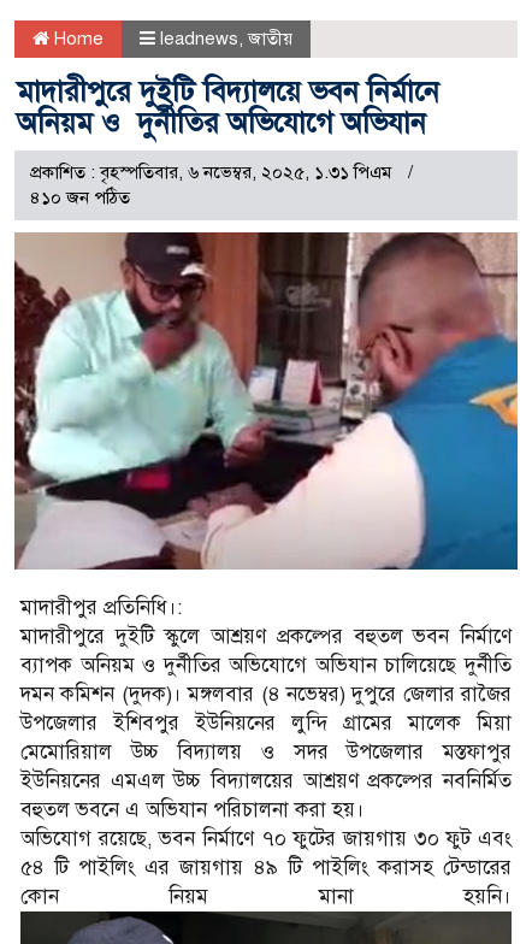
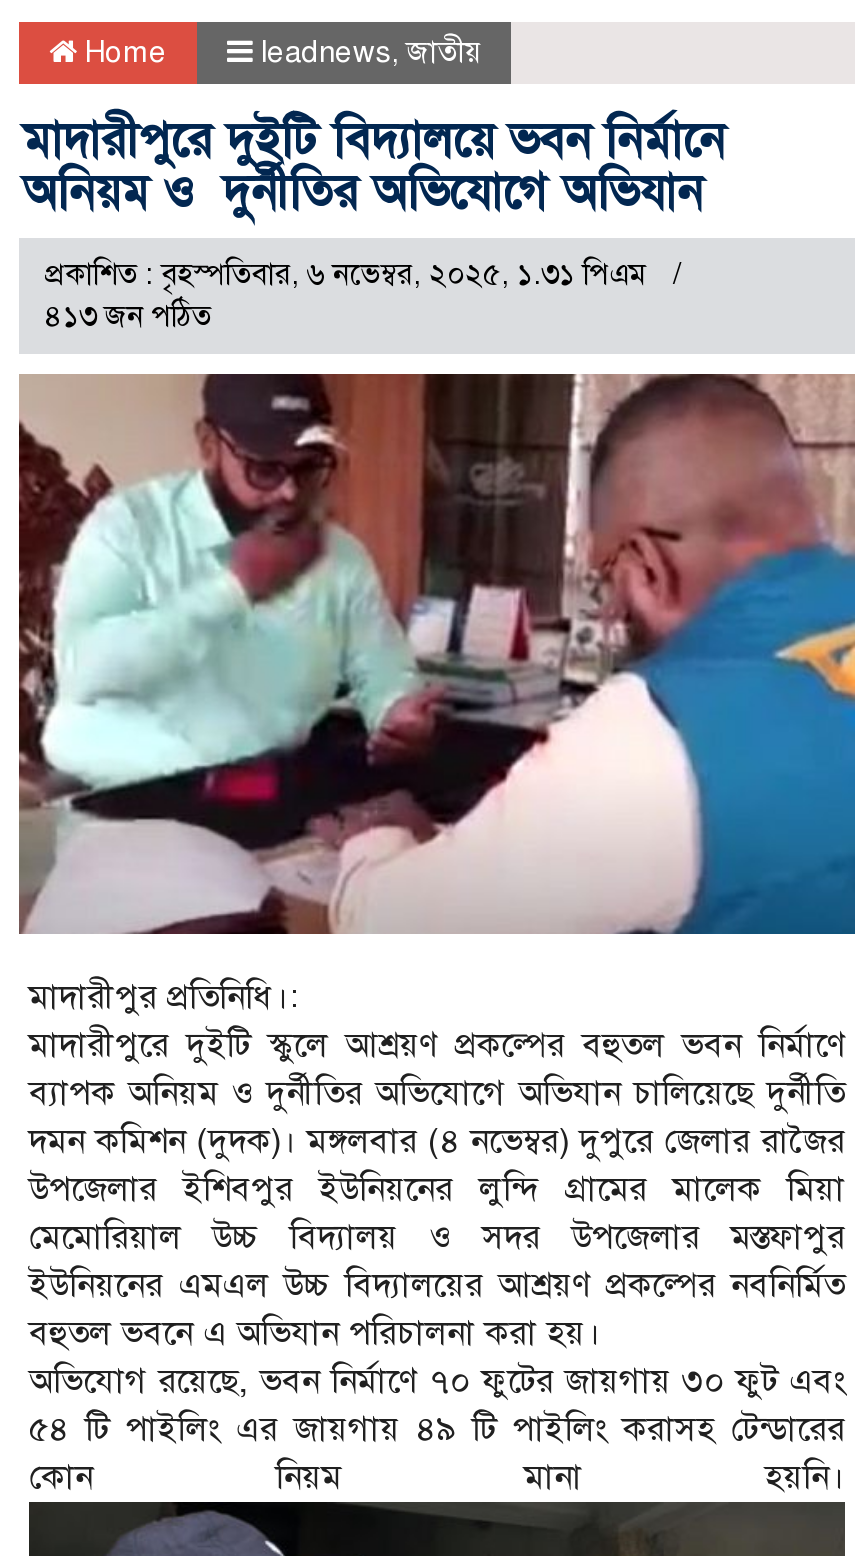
[30,187,130,209] ৪১০ জন পঠিত -> [45,298,211,334] ৪১৩ জন পঠিত

